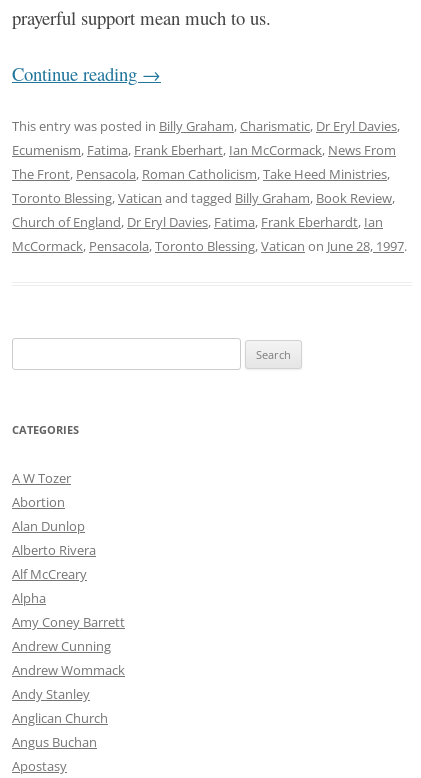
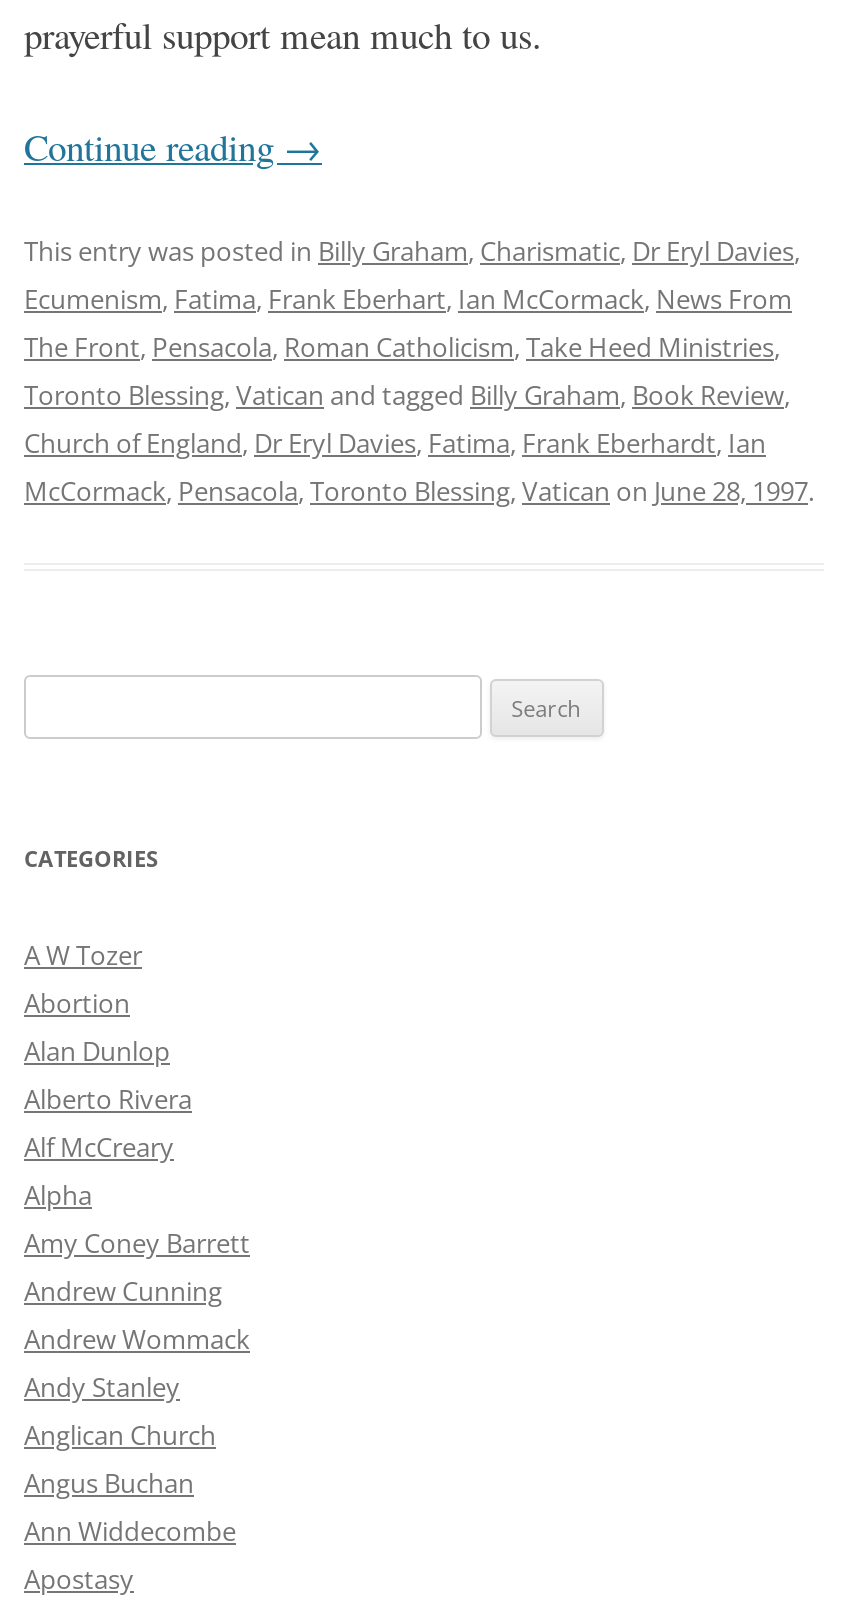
none -> [24,1513,236,1549] Ann Widdecombe

